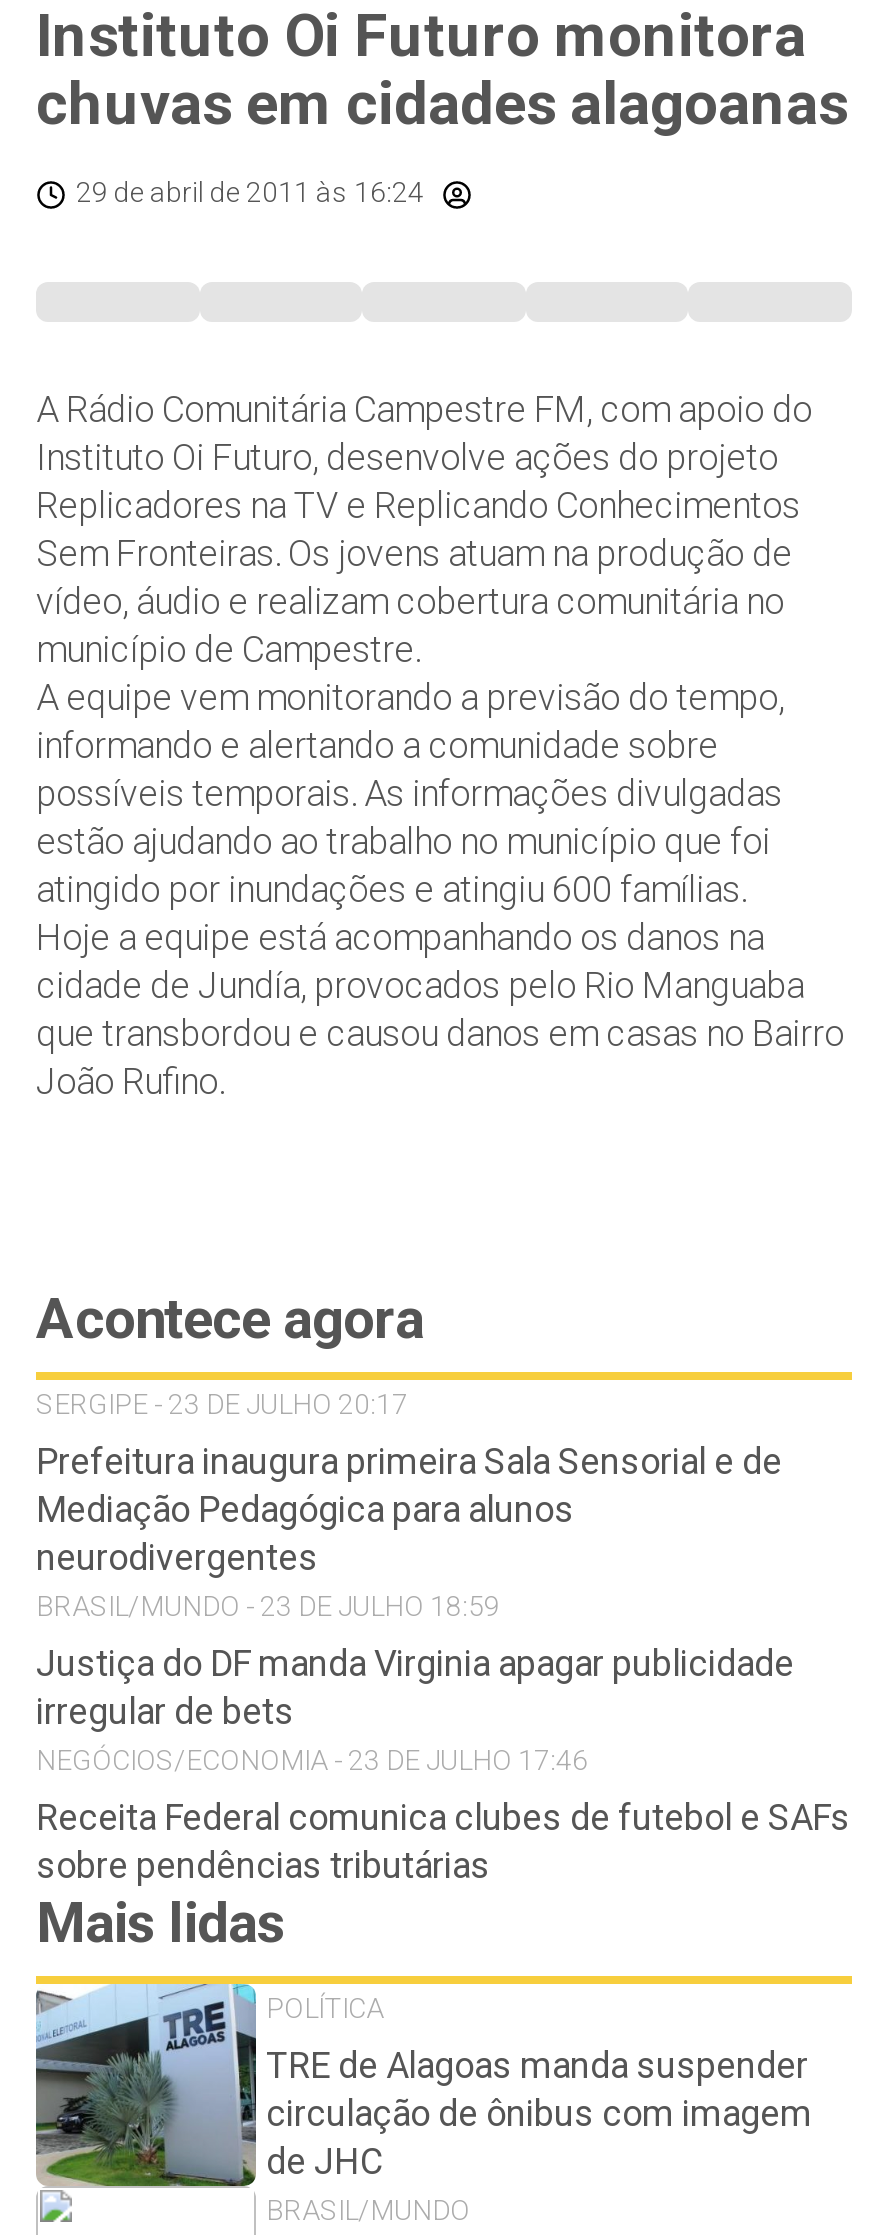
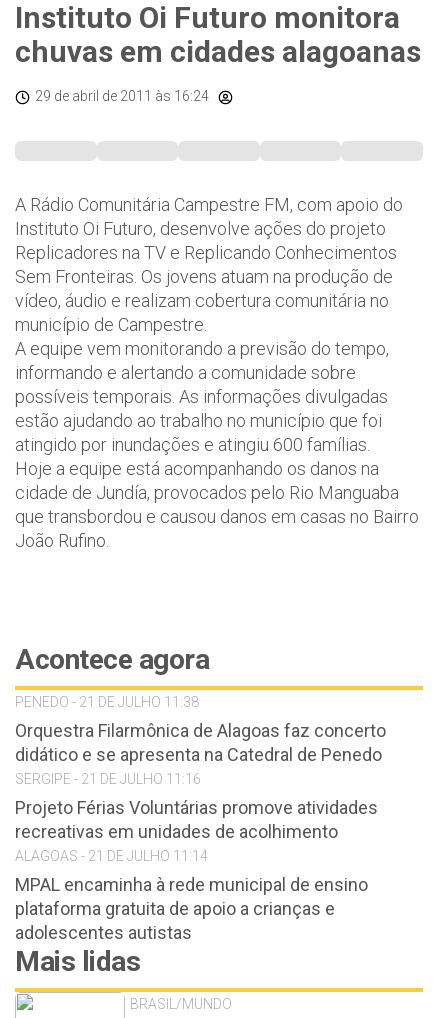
[36,1388,408,1420] SERGIPE - 23 DE JULHO 20:17 -> [15,694,199,710] PENEDO - 21 DE JULHO 11:38
[36,1440,782,1622] Prefeitura inaugura primeira Sala Sensorial e de | Mediação Pedagógica para alunos | neurodivergentes | BRASIL/MUNDO - 23 DE JULHO 18:59 -> [15,720,386,787] Orquestra Filarmônica de Alagoas faz concerto | didático e se apresenta na Catedral de Penedo | SERGIPE - 21 DE JULHO 11:16
[36,1642,794,1776] Justiça do DF manda Virginia apagar publicidade | irregular de bets | NEGÓCIOS/ECONOMIA - 23 DE JULHO 17:46 -> [15,797,378,864] Projeto Férias Voluntárias promove atividades | recreativas em unidades de acolhimento | ALAGOAS - 21 DE JULHO 11:14
[36,1796,850,1886] Receita Federal comunica clubes de futebol e SAFs | sobre pendências tributárias -> [15,874,368,943] MPAL encaminha à rede municipal de ensino | plataforma gratuita de apoio a crianças e | adolescentes autistas
[34,1992,812,2188] [image] | POLÍTICA | TRE de Alagoas manda suspender | circulação de ônibus com imagem | de JHC -> none

